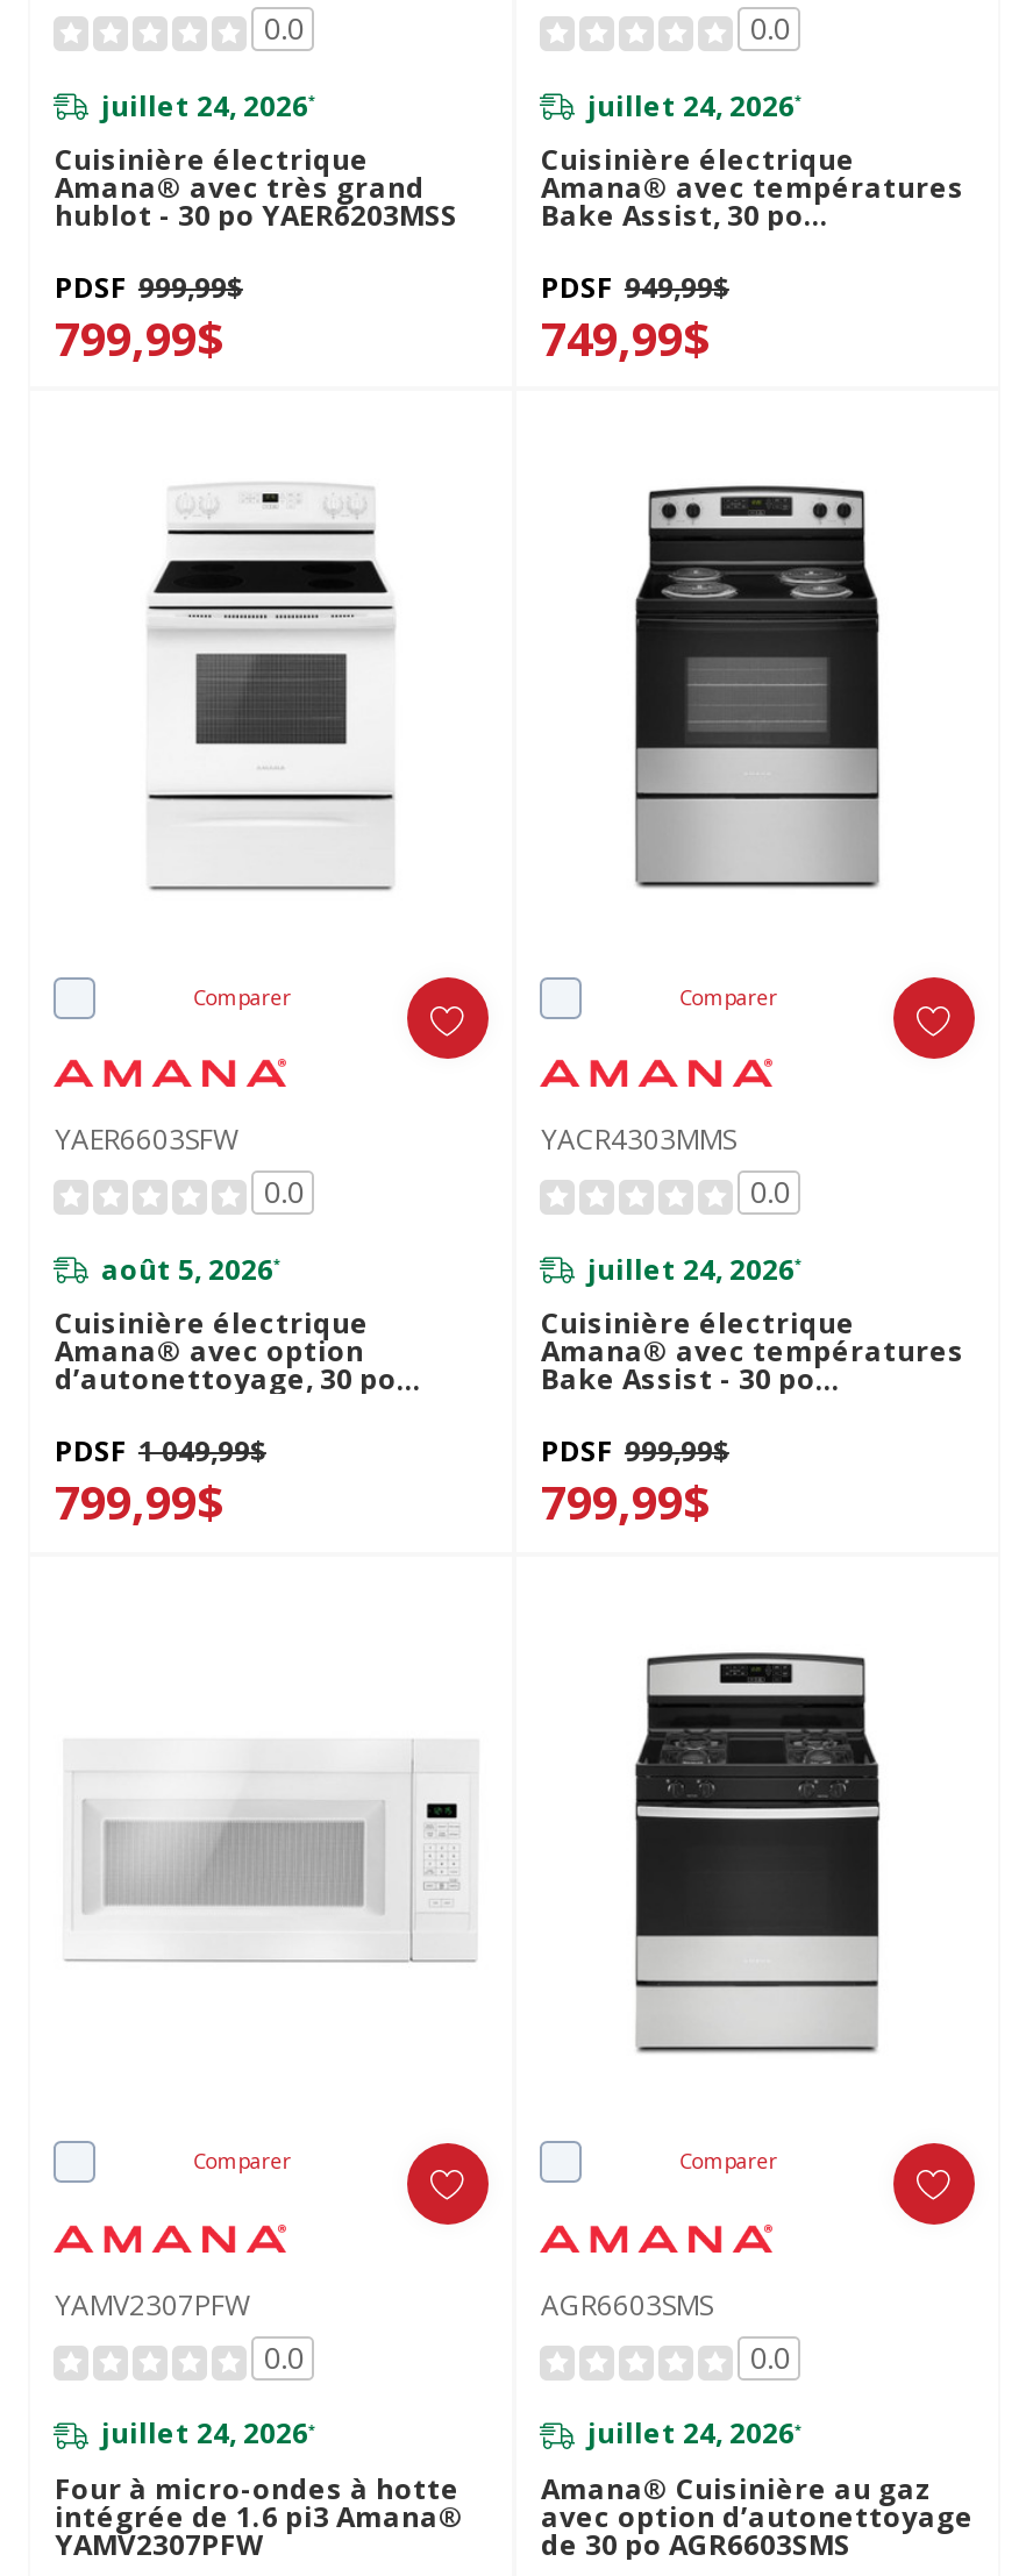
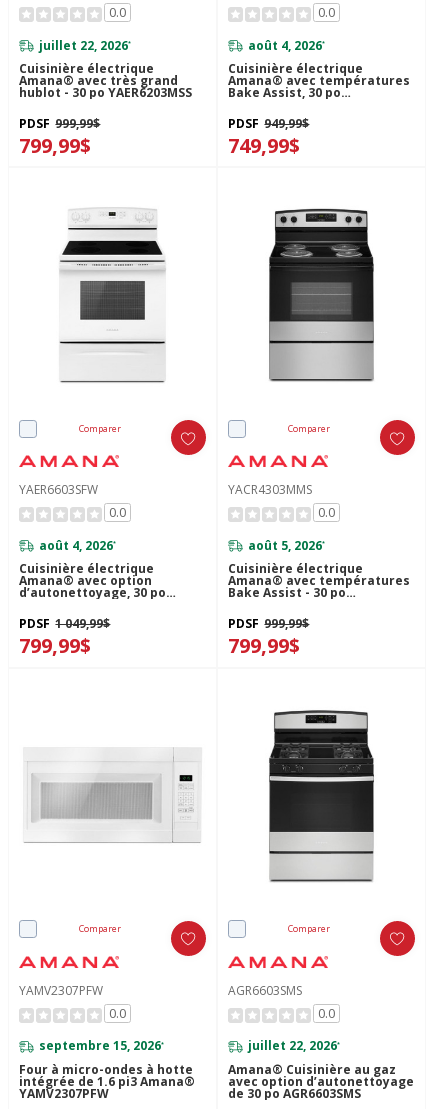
[101,85,315,124] juillet 24, 2026* -> [39,36,131,53] juillet 22, 2026*
[587,85,801,124] juillet 24, 2026* -> [248,36,325,53] août 4, 2026*
[101,1250,280,1289] août 5, 2026* -> [39,537,116,554] août 4, 2026*
[587,1250,801,1289] juillet 24, 2026* -> [248,537,325,554] août 5, 2026*
[101,2414,315,2454] juillet 24, 2026* -> [39,1037,164,1054] septembre 15, 2026*
[587,2414,801,2454] juillet 24, 2026* -> [248,1037,340,1054] juillet 22, 2026*

